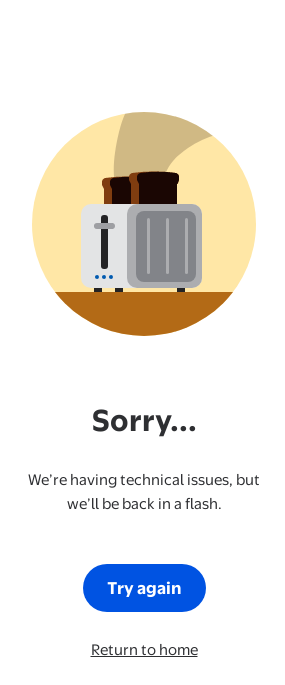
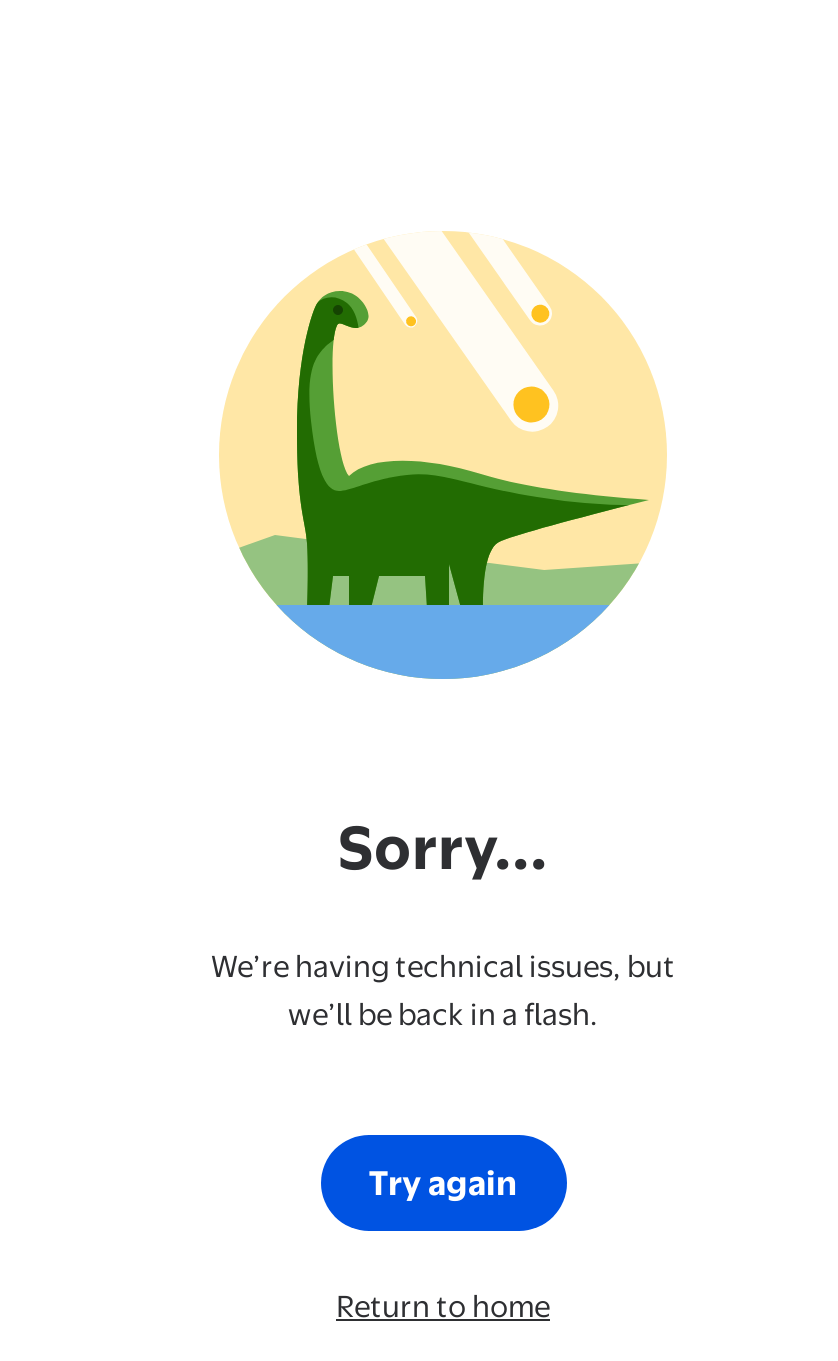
[43,112,243,337] [image] -> [239,233,647,681] [image]

